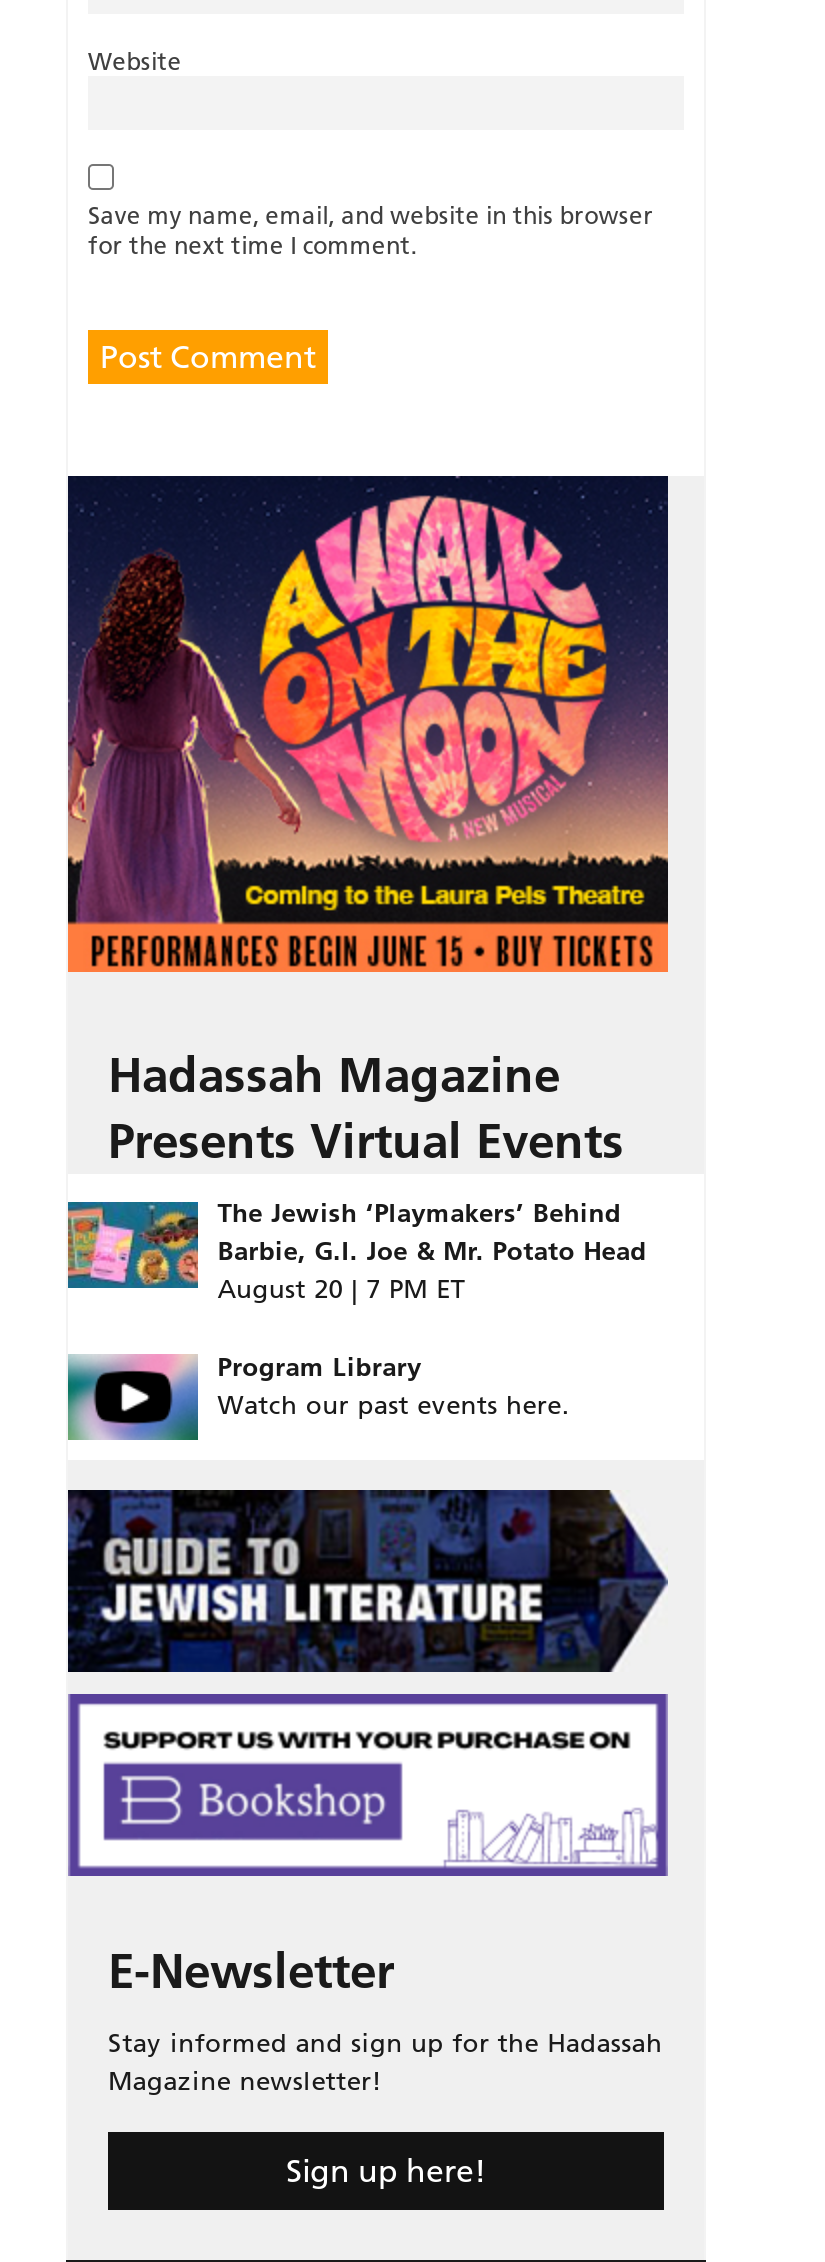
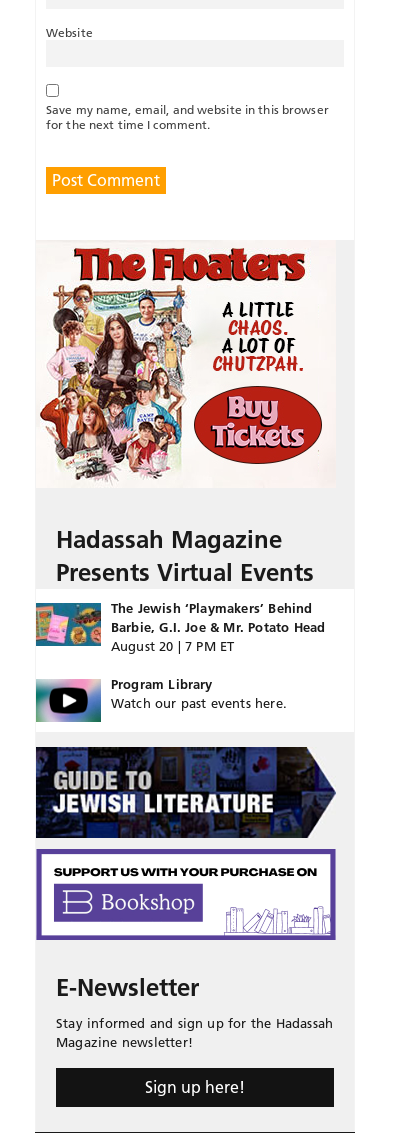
[66,473,670,975] [image] -> [36,239,336,488] [image]

